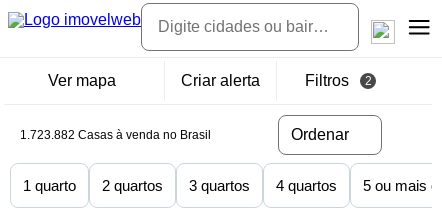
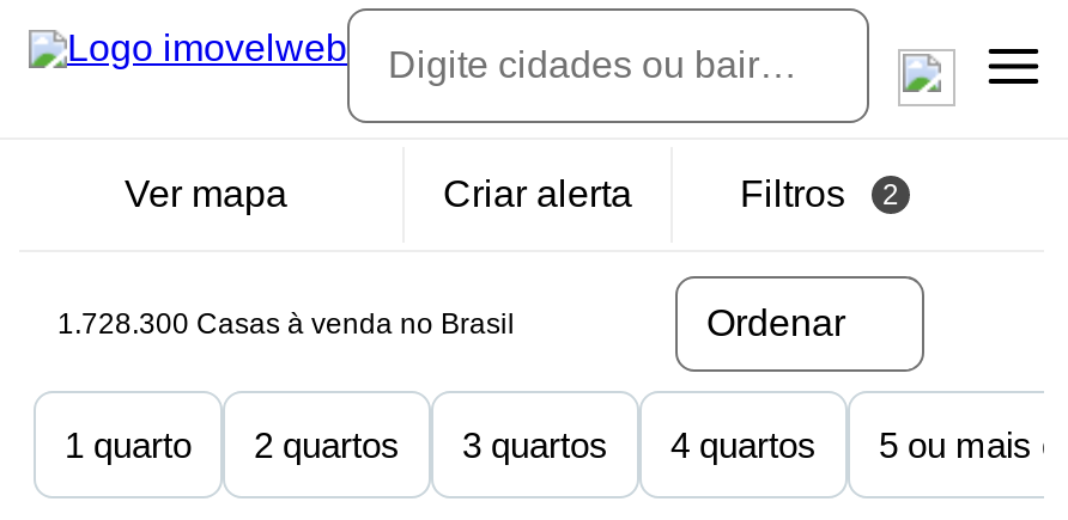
[20,128,211,142] 1.723.882 Casas à venda no Brasil -> [57,307,515,341] 1.728.300 Casas à venda no Brasil

